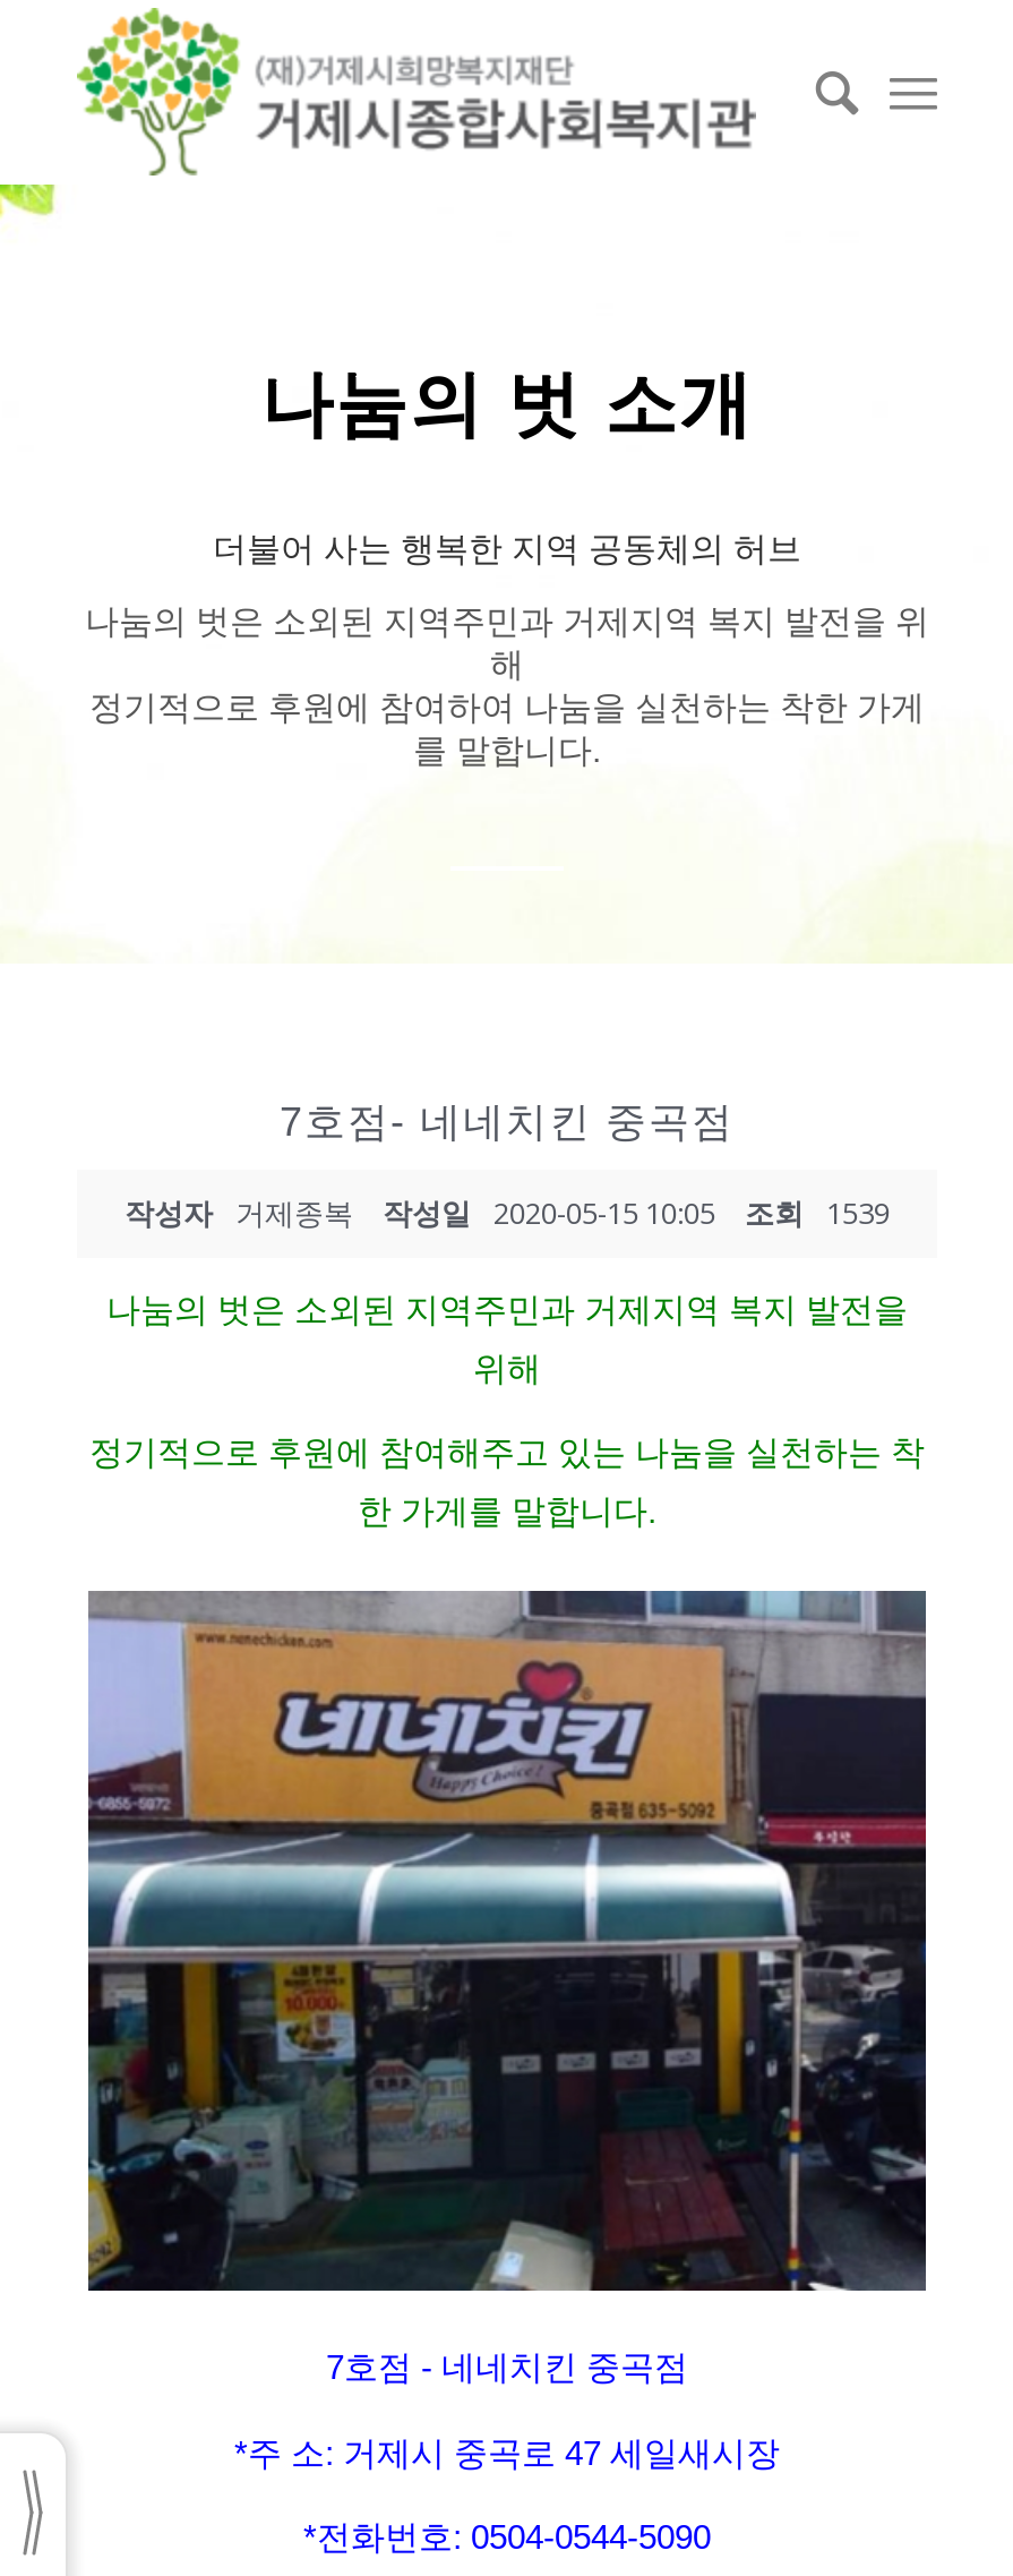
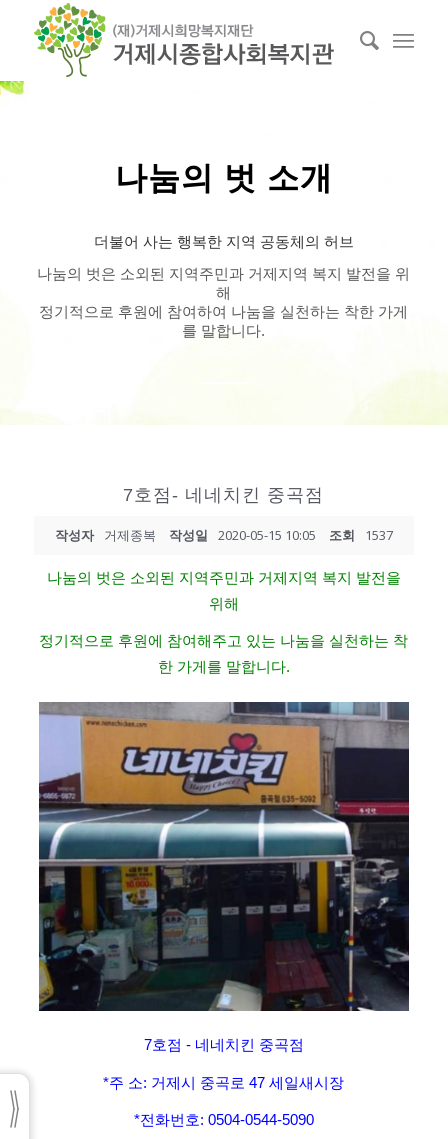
[125,1192,890,1233] 작성자 거제종복 작성일 2020-05-15 10:05 조회 1539 -> [55,526,393,544] 작성자 거제종복 작성일 2020-05-15 10:05 조회 1537

